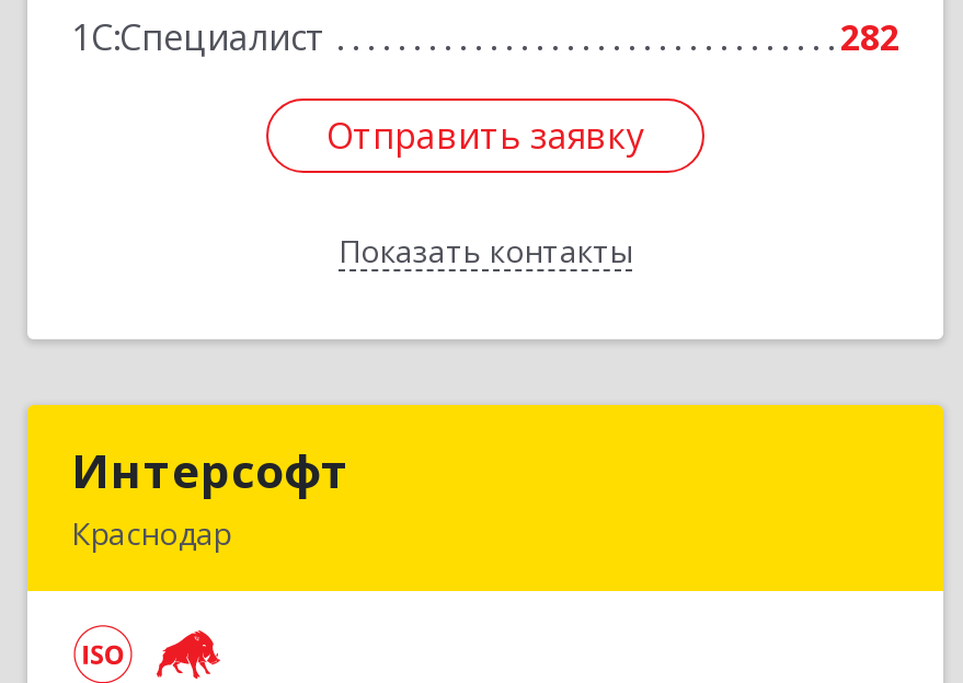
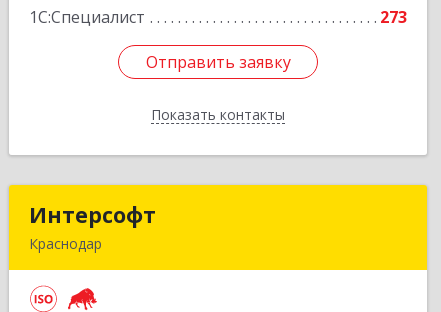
[840,13,899,61] 282 -> [380,6,407,28] 273

